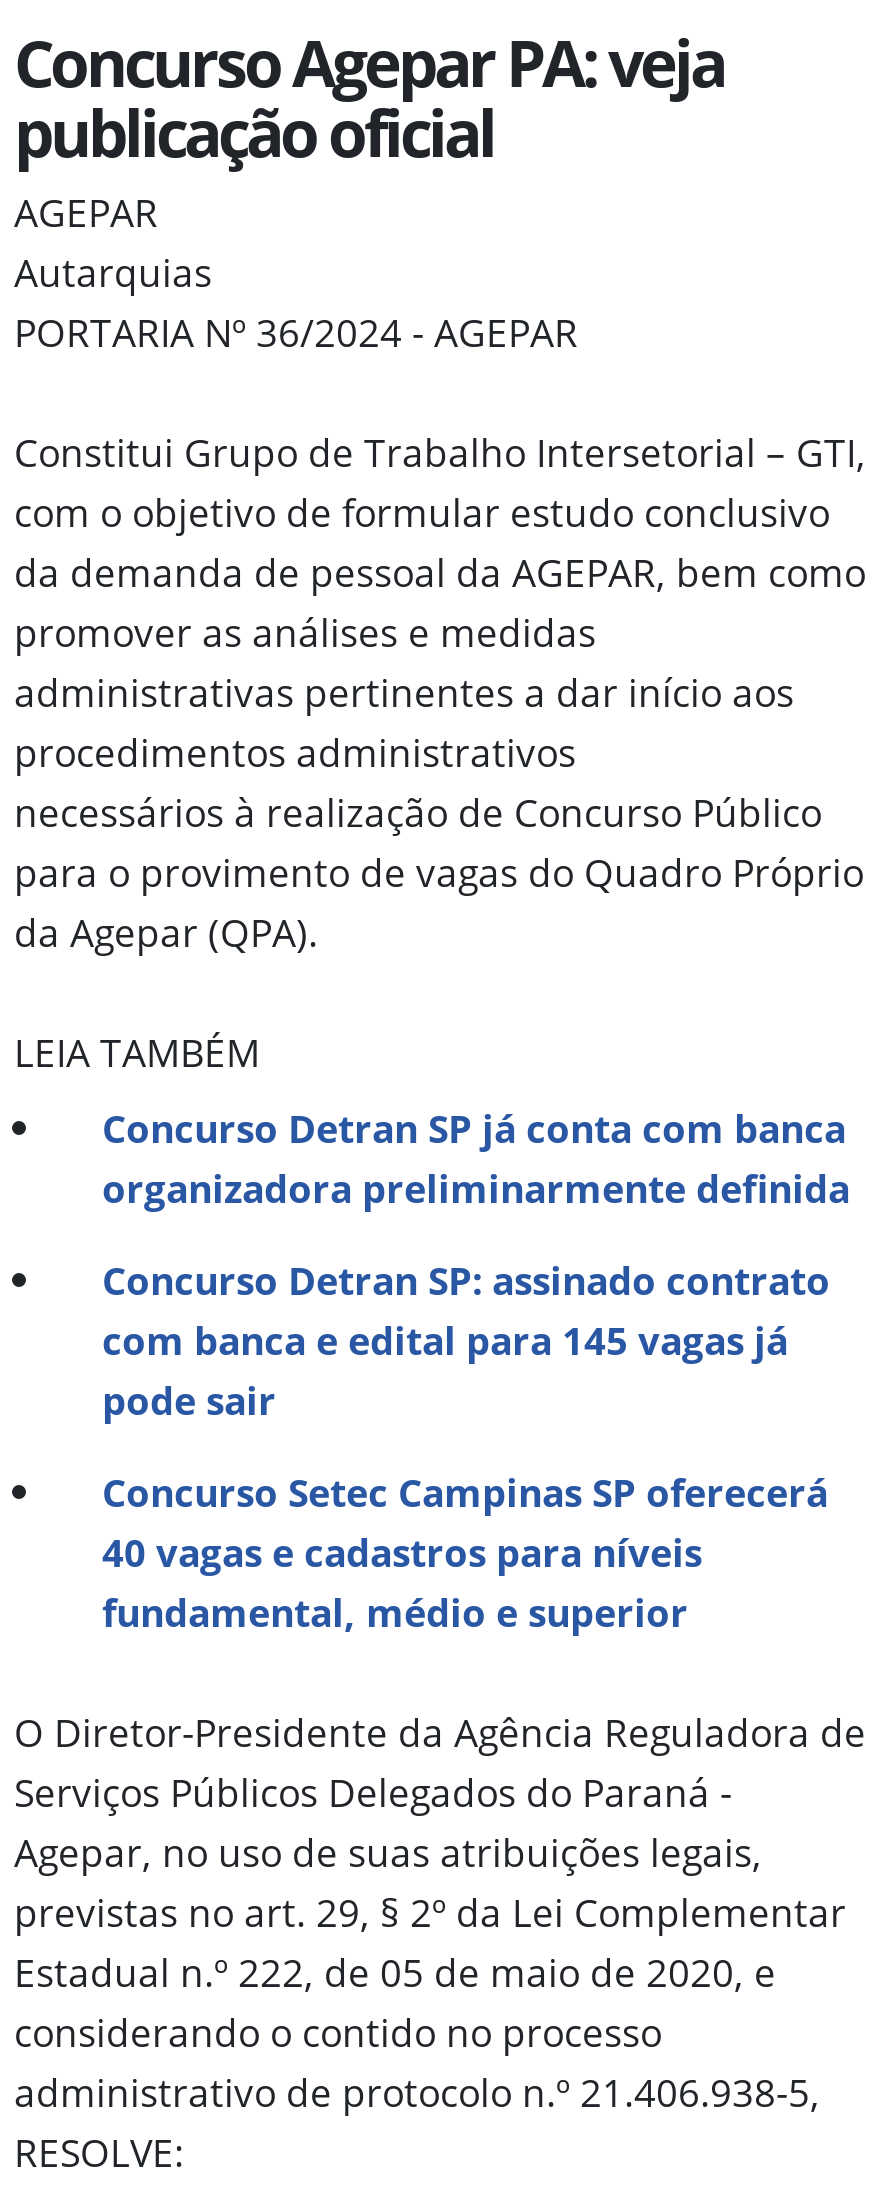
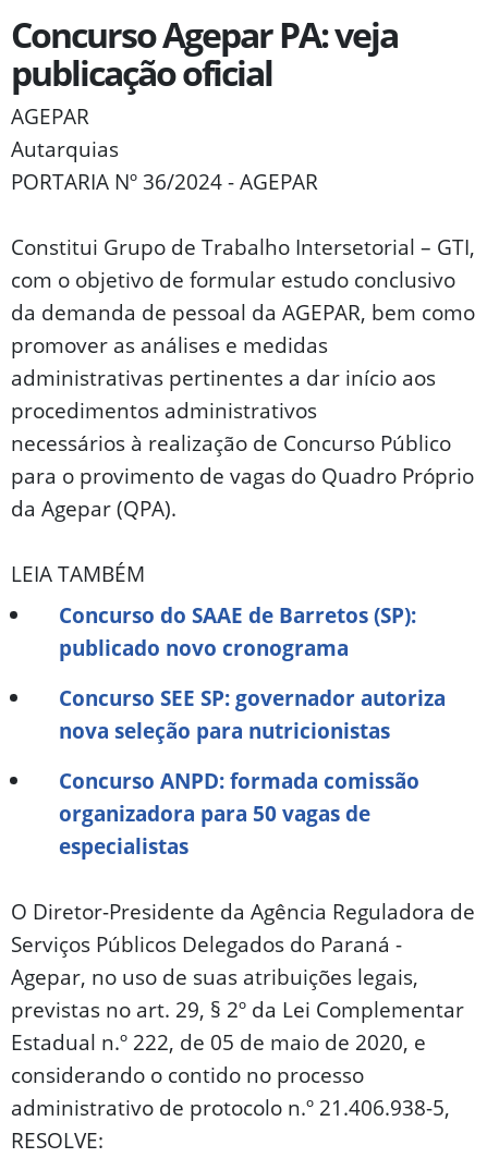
[102,1101,850,1215] Concurso Detran SP já conta com banca | organizadora preliminarmente definida -> [59,600,416,662] Concurso do SAAE de Barretos (SP): | publicado novo cronograma
[102,1253,830,1427] Concurso Detran SP: assinado contrato | com banca e edital para 145 vagas já | pode sair -> [59,683,446,745] Concurso SEE SP: governador autoriza | nova seleção para nutricionistas
[102,1465,828,1639] Concurso Setec Campinas SP oferecerá | 40 vagas e cadastros para níveis | fundamental, médio e superior -> [59,766,419,861] Concurso ANPD: formada comissão | organizadora para 50 vagas de | especialistas

